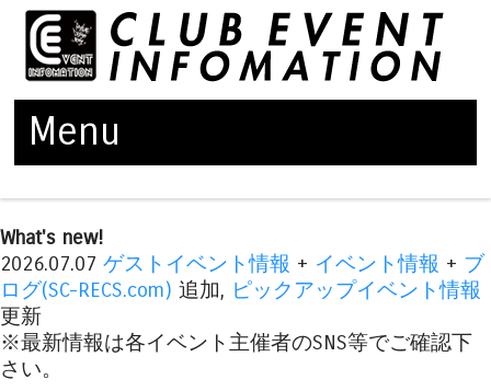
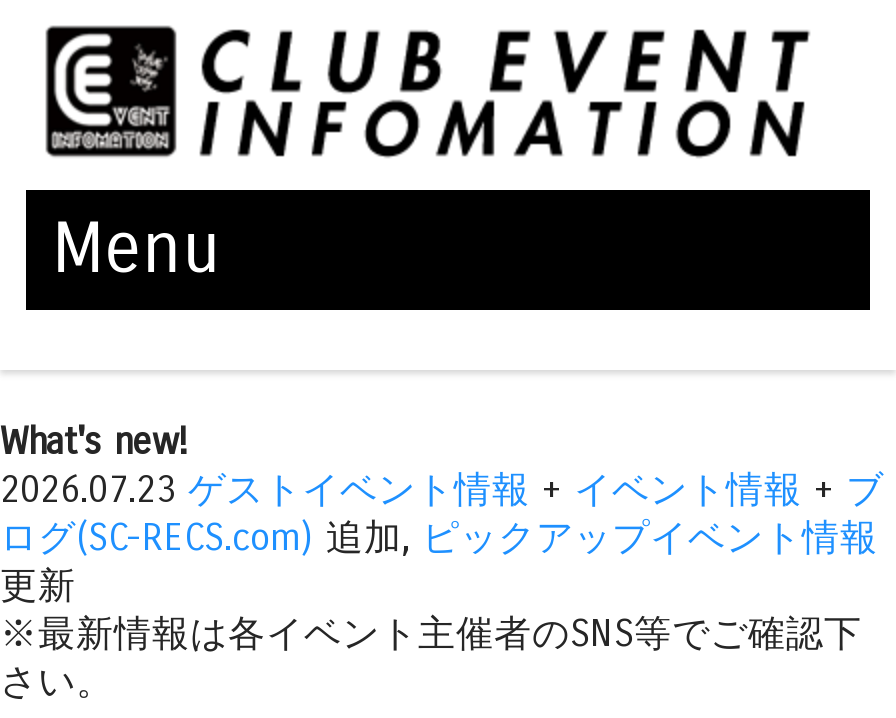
[0,252,484,276] 2026.07.07ゲストイベント情報+イベント情報+ブ -> [0,468,884,512] 2026.07.23ゲストイベント情報+イベント情報+ブ

